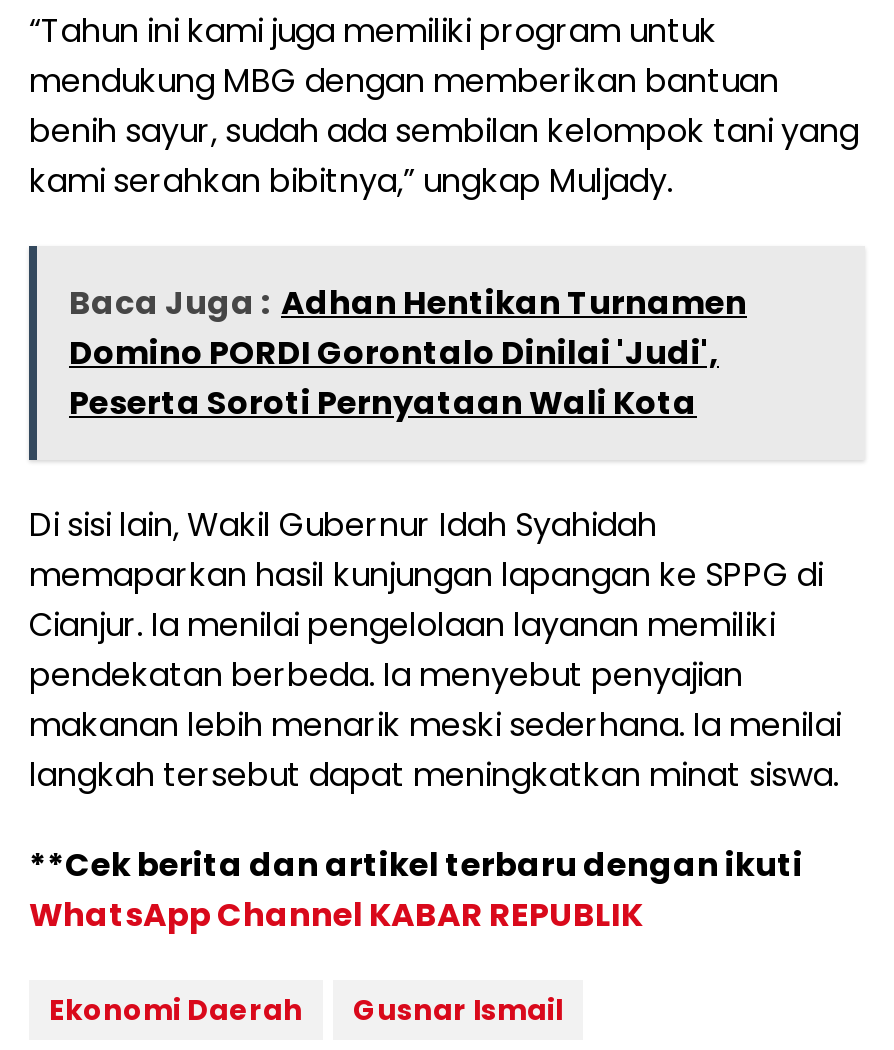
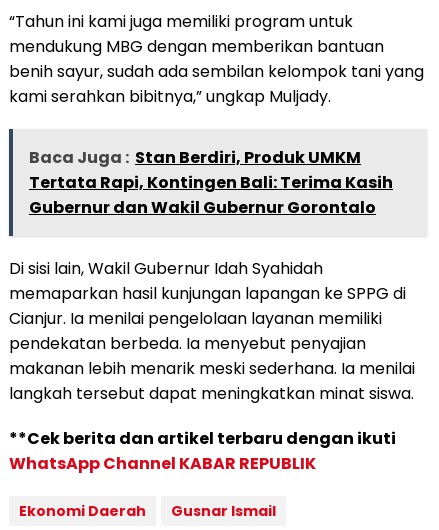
[69,280,747,426] Baca Juga : Adhan Hentikan Turnamen | Domino PORDI Gorontalo Dinilai 'Judi', | Peserta Soroti Pernyataan Wali Kota -> [29,146,393,219] Baca Juga : Stan Berdiri, Produk UMKM | Tertata Rapi, Kontingen Bali: Terima Kasih | Gubernur dan Wakil Gubernur Gorontalo

